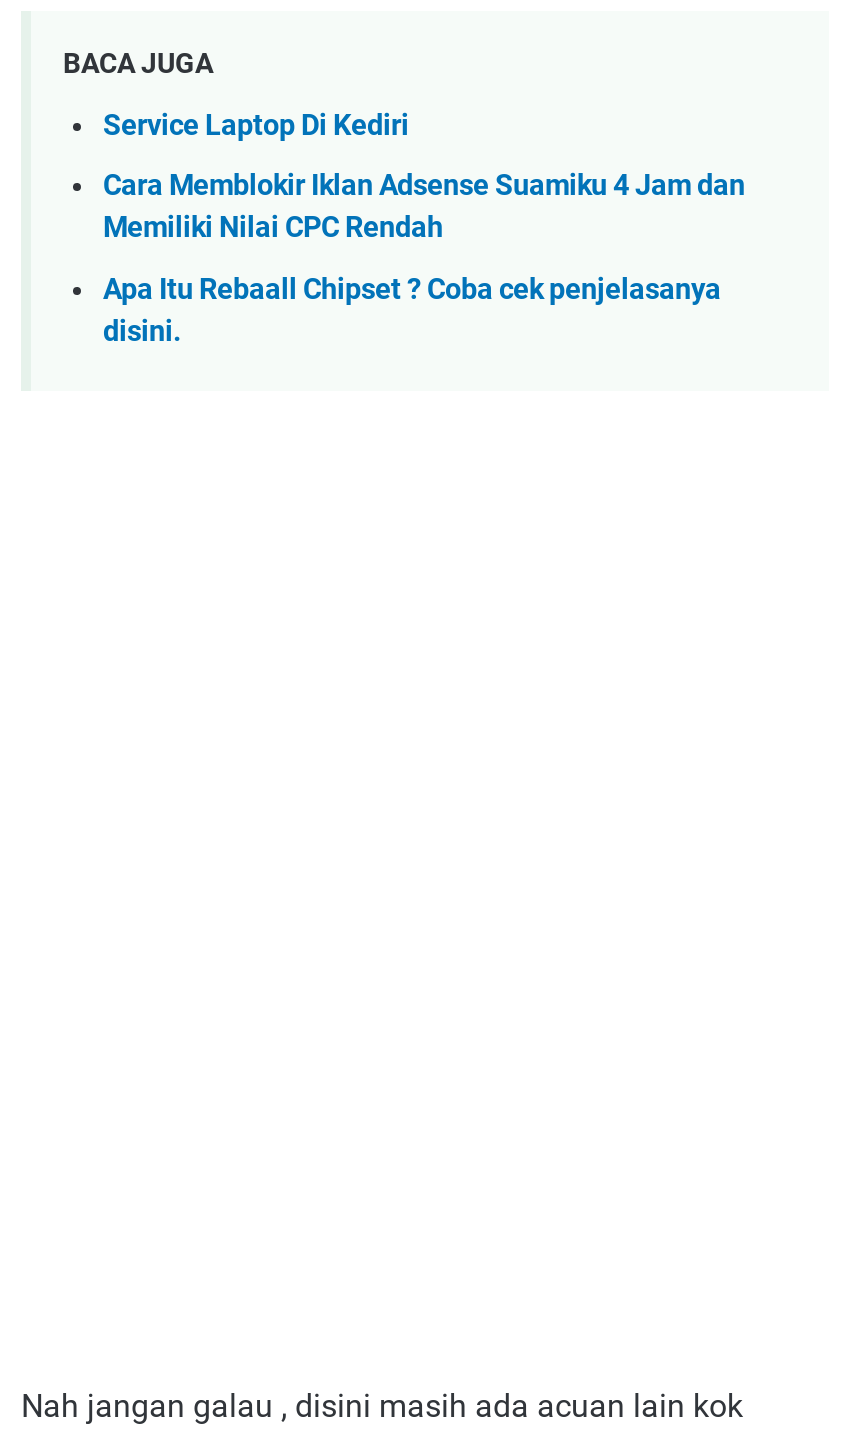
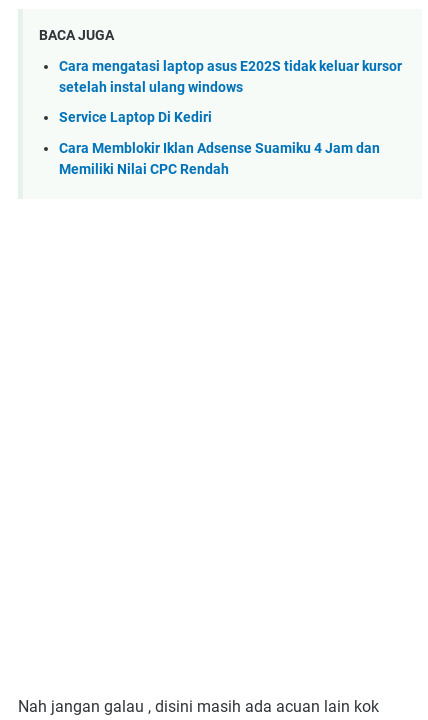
none -> [59,58,402,96] Cara mengatasi laptop asus E202S tidak keluar kursor | setelah instal ulang windows
moved [103,109,745,246] -> [59,109,380,178]: Service Laptop Di Kediri | Cara Memblokir Iklan Adsense Suamiku 4 Jam dan | Memiliki Nilai CPC Rendah
[103,273,721,349] Apa Itu Rebaall Chipset ? Coba cek penjelasanya | disini. -> none

